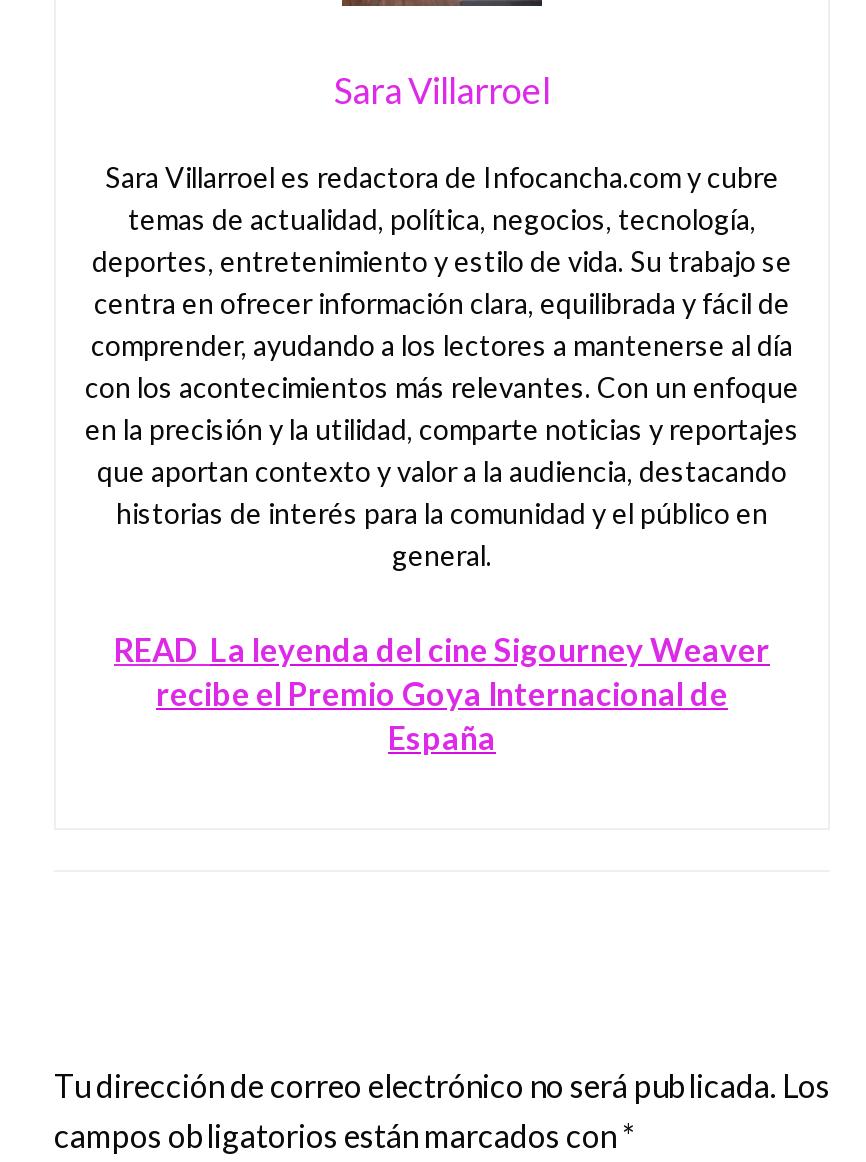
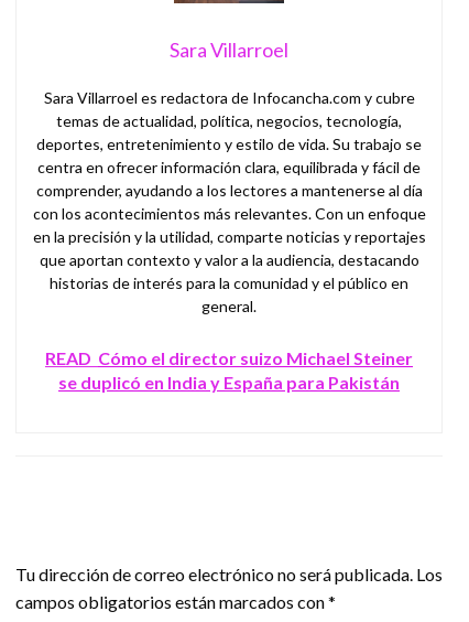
[114,629,770,755] READ La leyenda del cine Sigourney Weaver | recibe el Premio Goya Internacional de | España -> [45,347,413,392] READ Cómo el director suizo Michael Steiner | se duplicó en India y España para Pakistán

